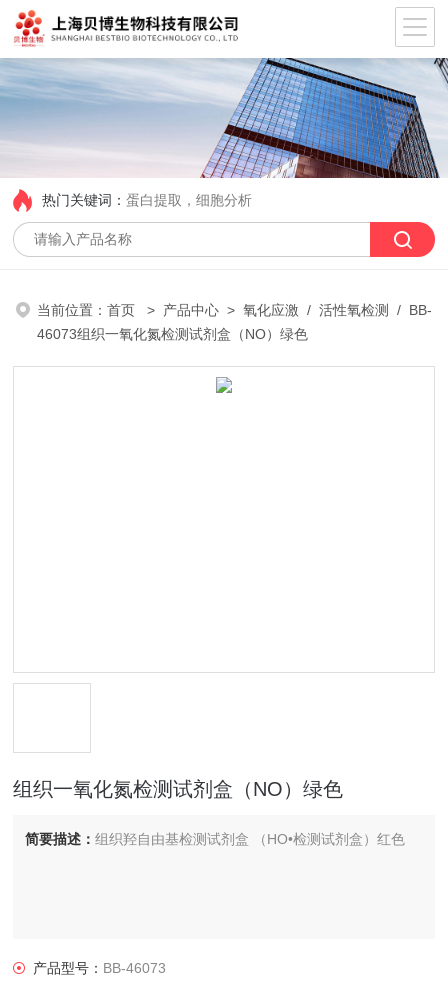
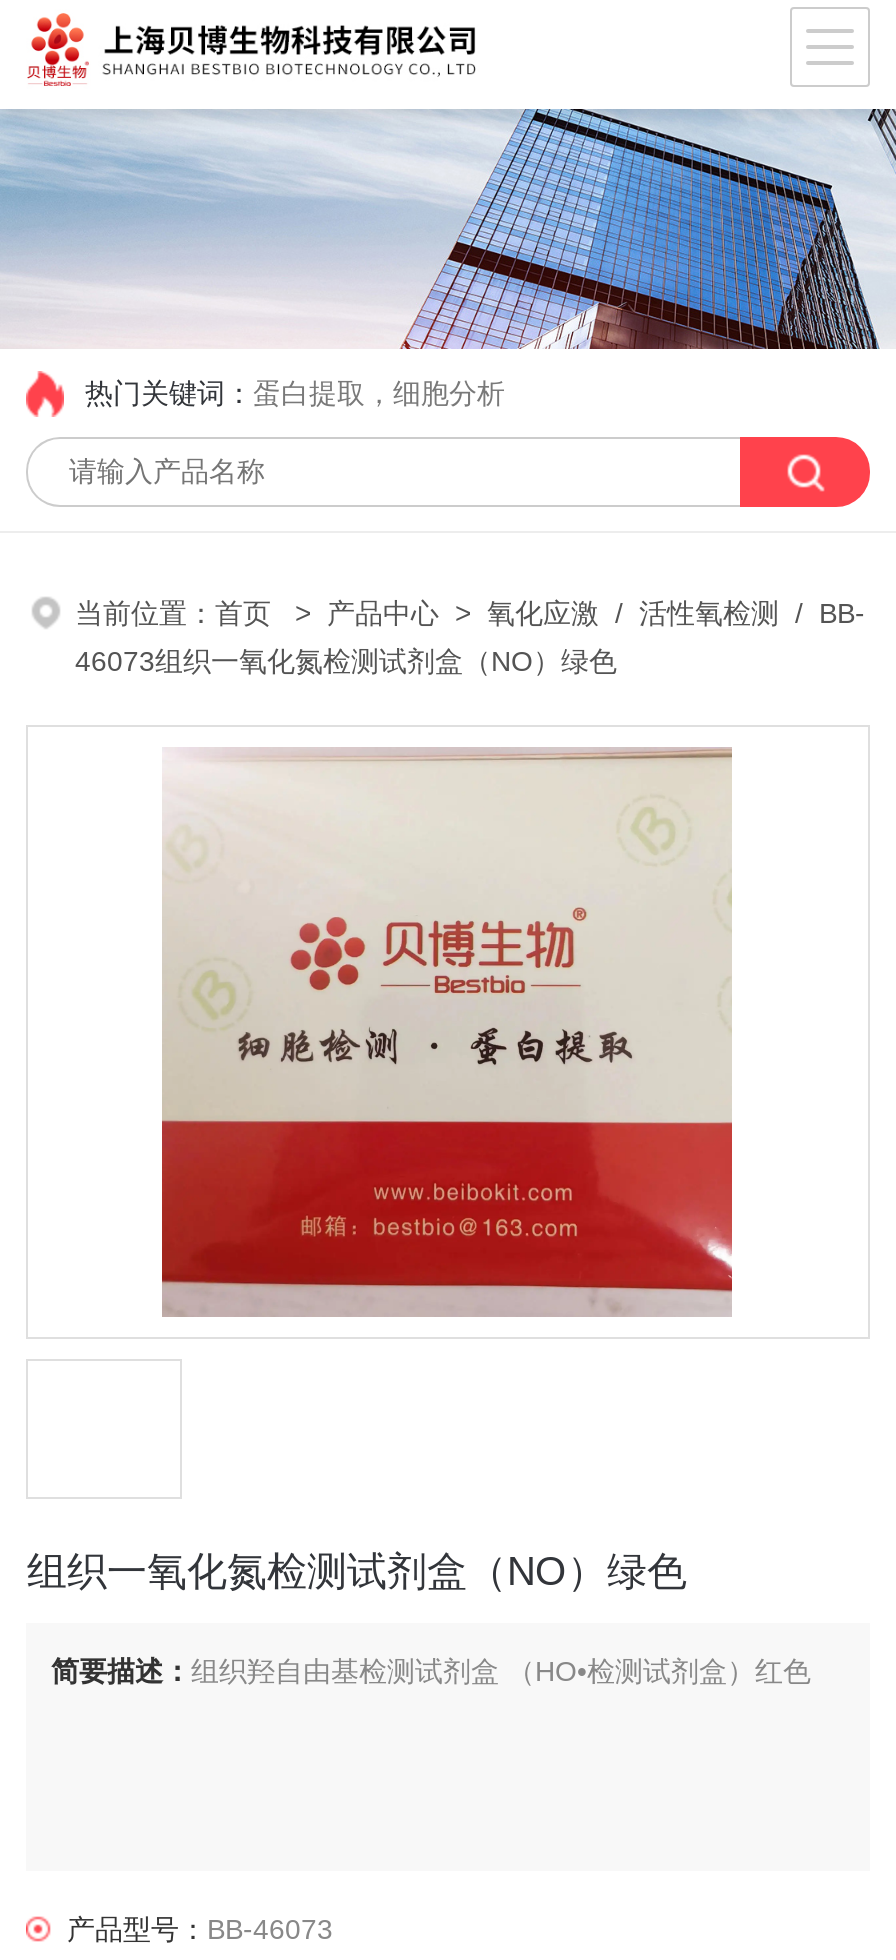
none -> [160,747,734,1319] [image]

